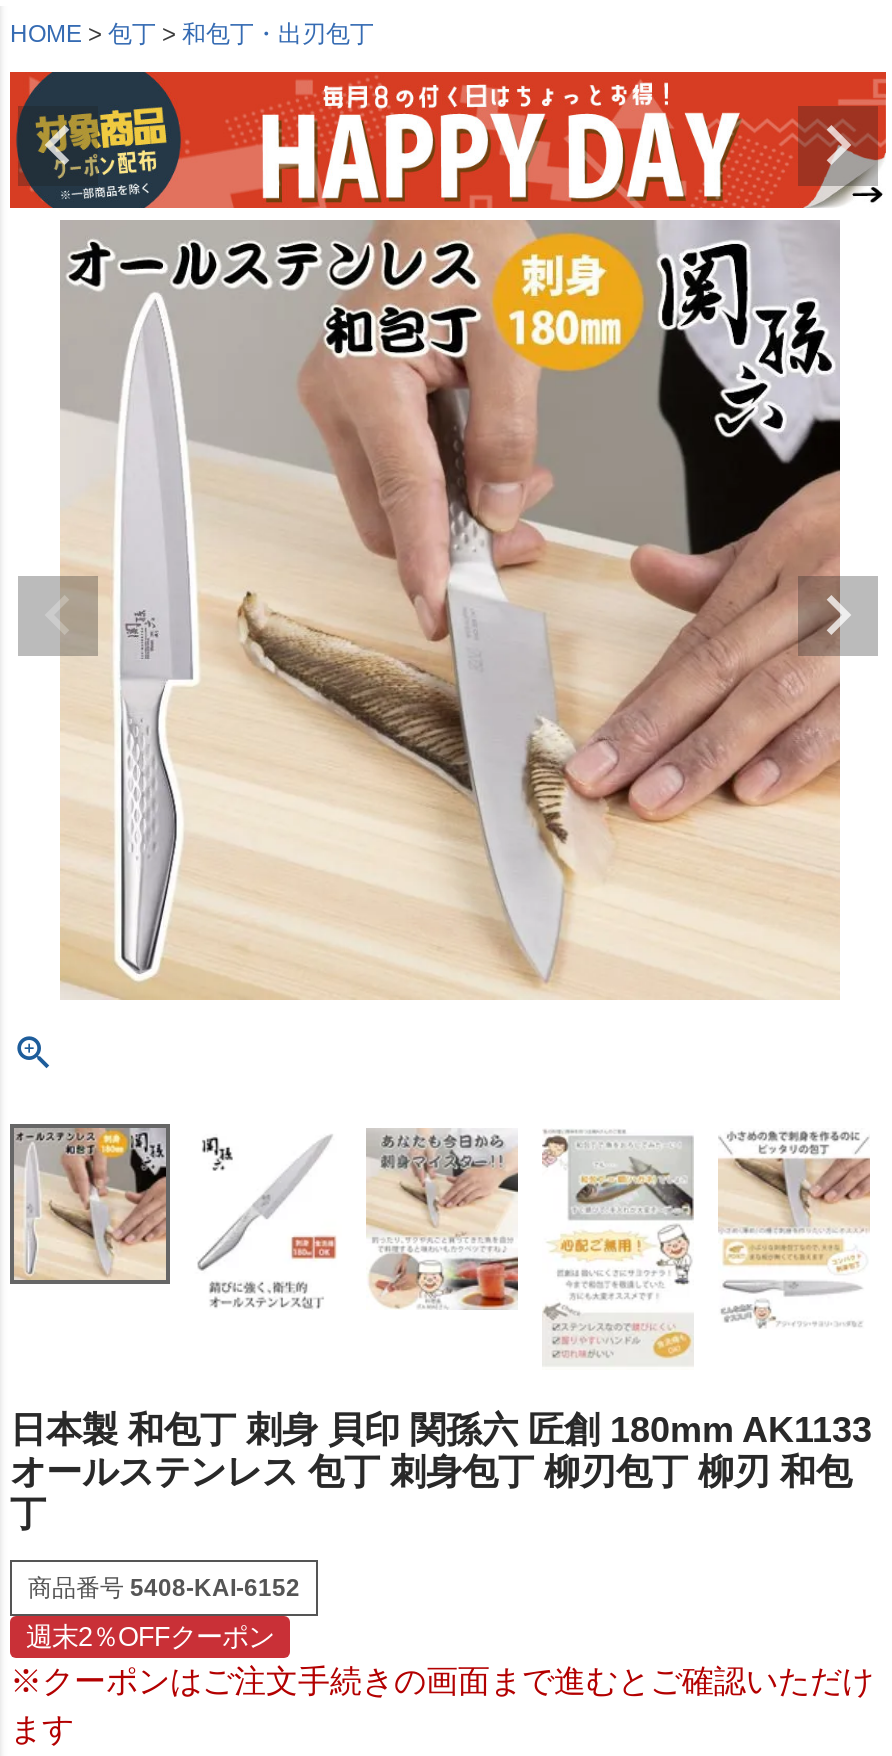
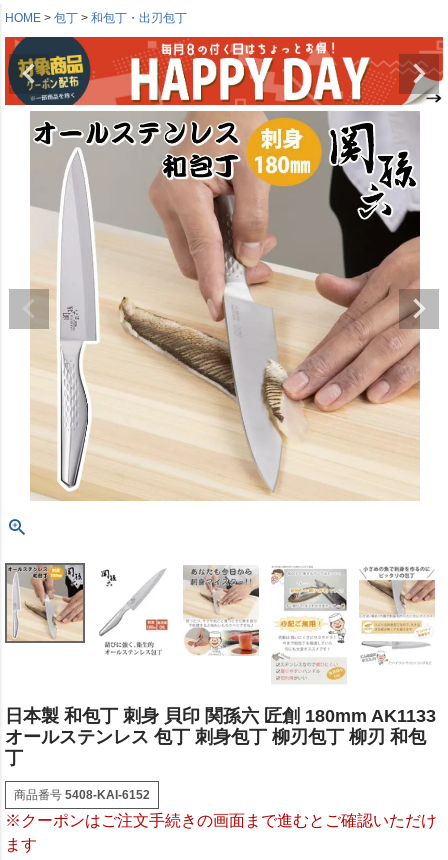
[26,1623,274,1653] 週末2％OFFクーポン -> none

